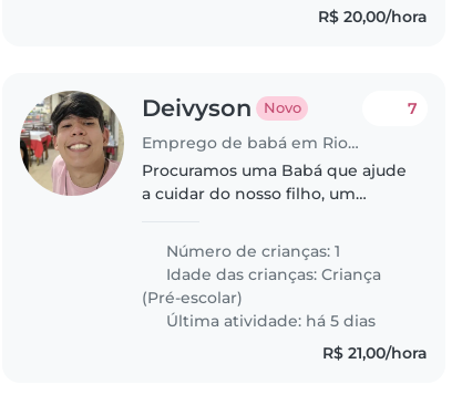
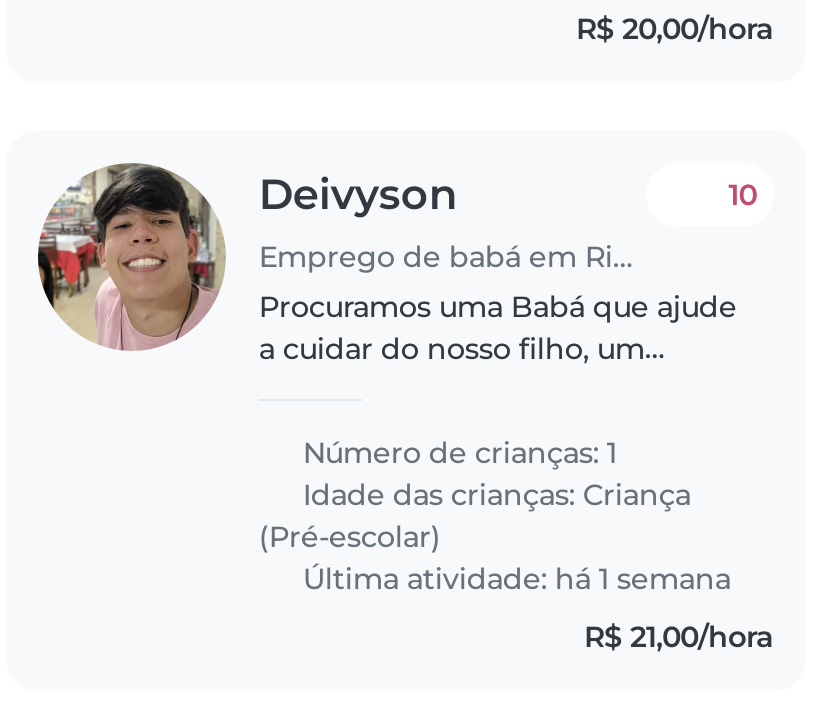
[263,100,301,116] Novo -> none
[408,99,418,119] 7 -> [728,176,756,212] 10
[162,311,376,331] Última atividade: há 5 dias -> [295,560,731,596] Última atividade: há 1 semana

